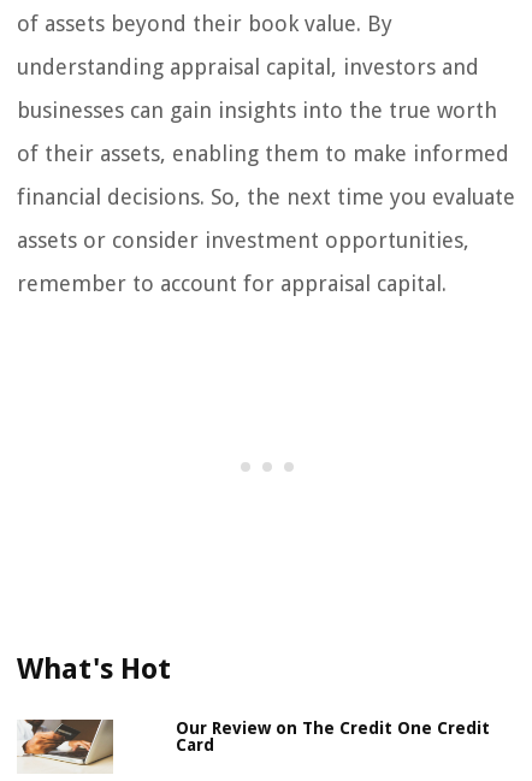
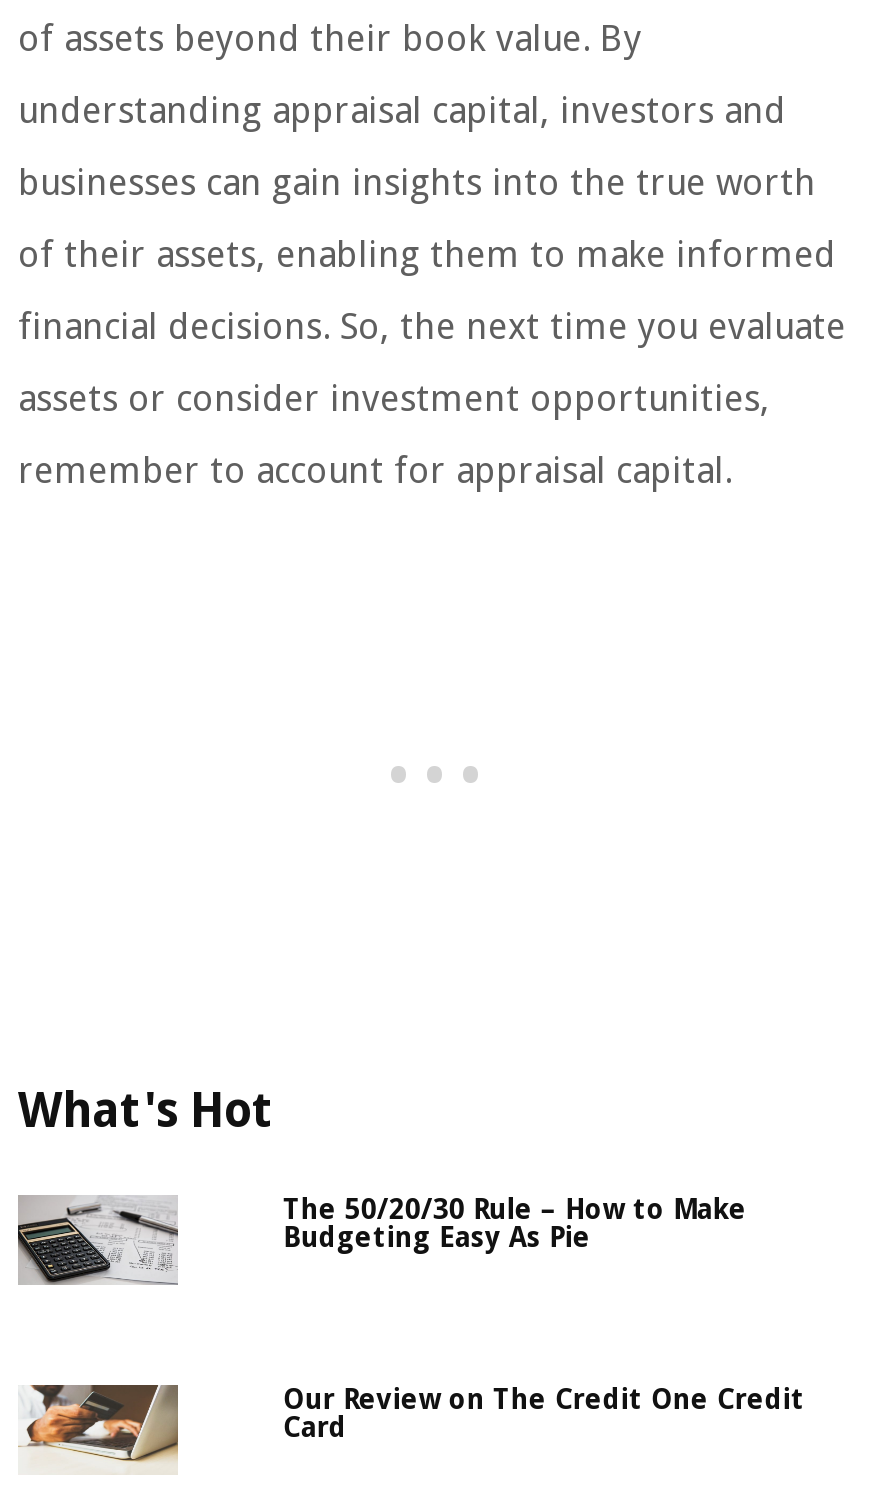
none -> [16,1195,178,1287] [image]
none -> [283,1193,747,1253] The 50/20/30 Rule – How to Make | Budgeting Easy As Pie

